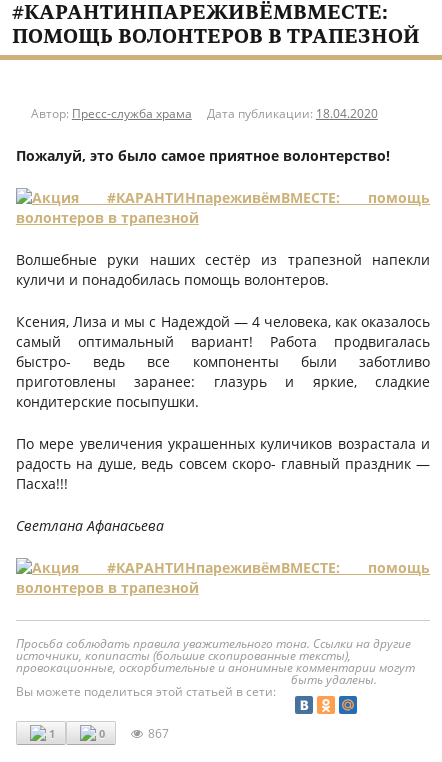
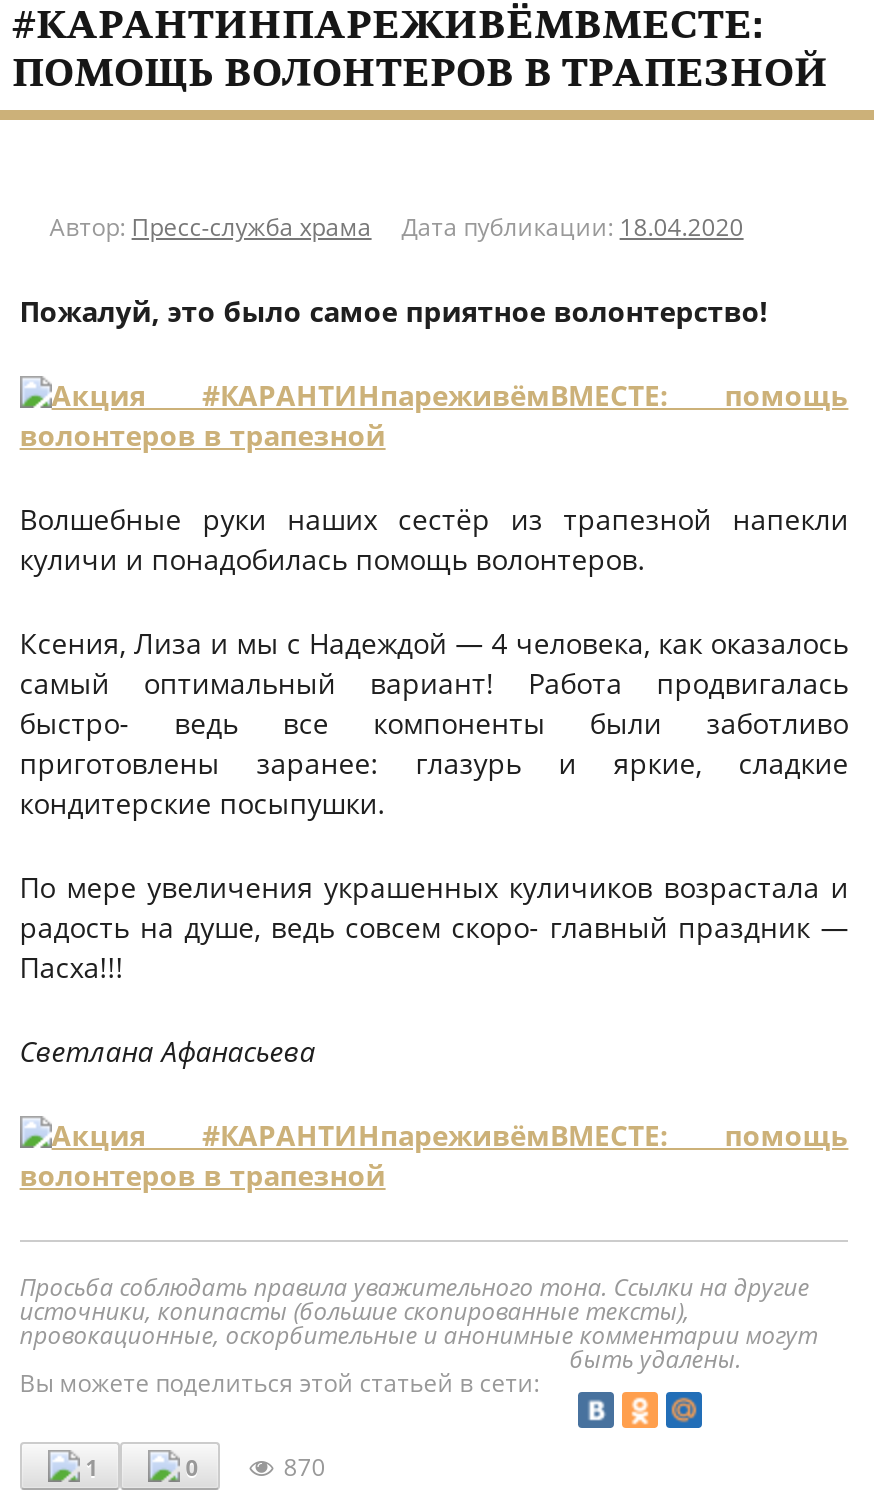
[148,725,169,742] 867 -> [284,1450,326,1484] 870

